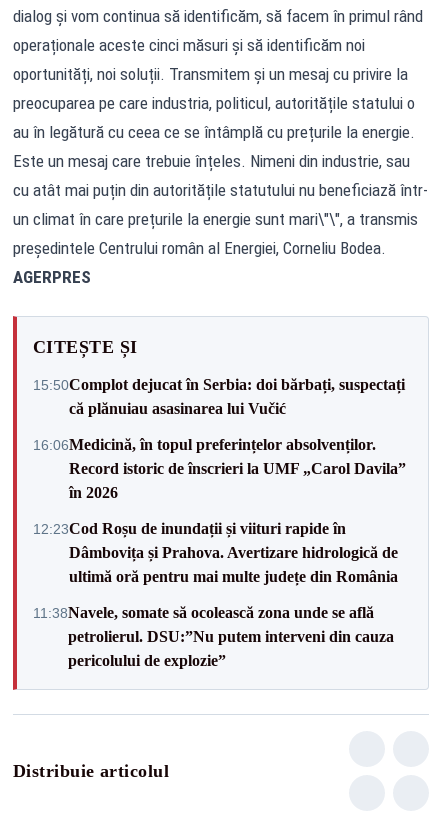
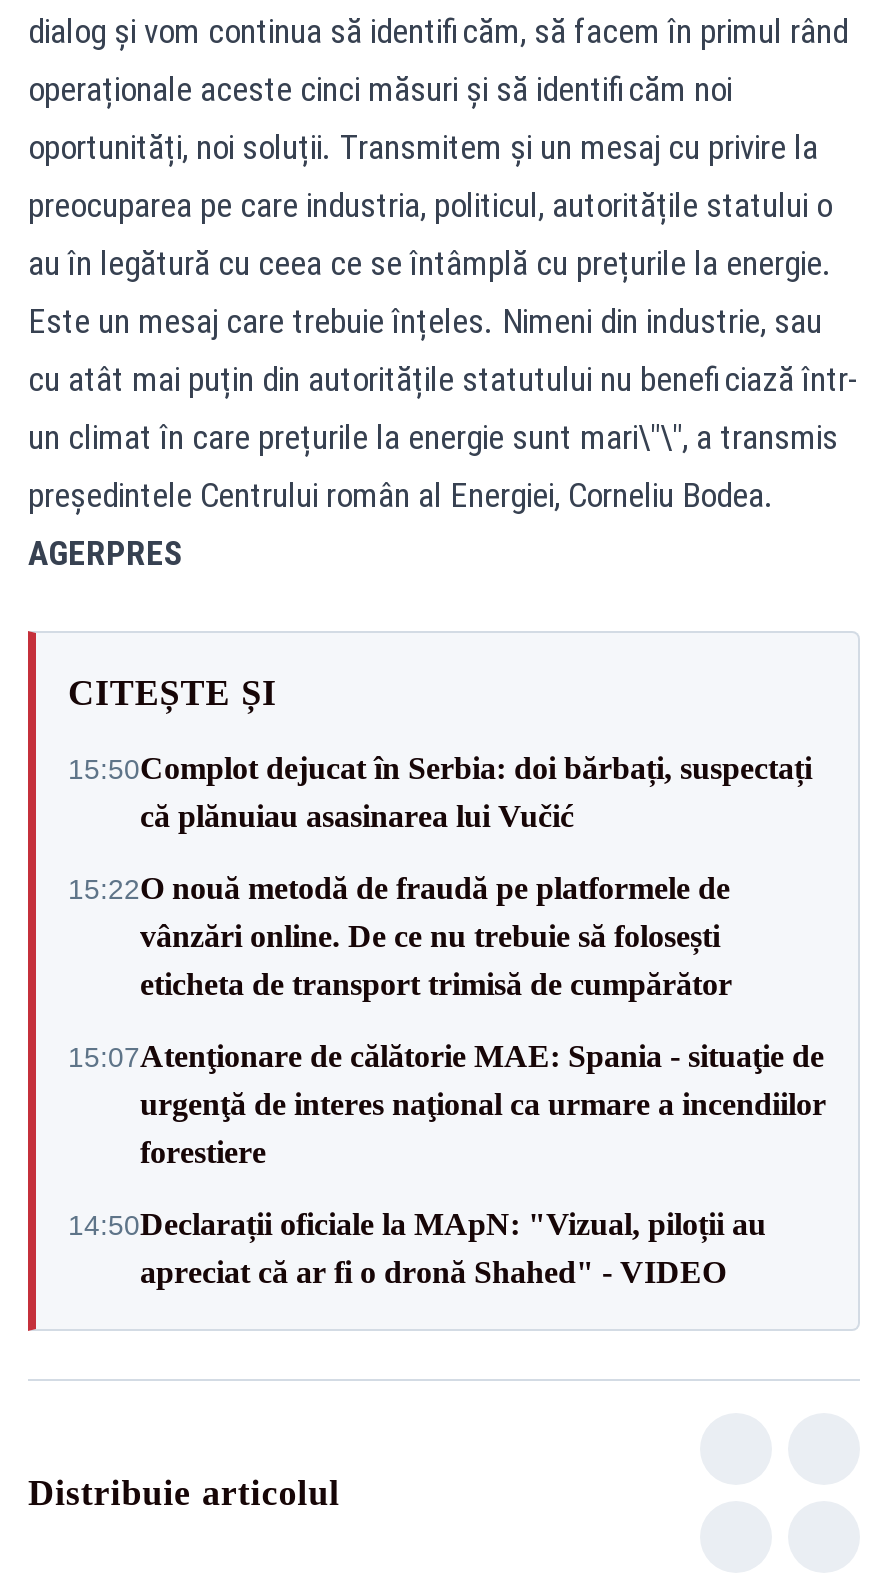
[33,435,406,500] 16:06Medicină, în topul preferințelor absolvenților. | Record istoric de înscrieri la UMF „Carol Davila” | în 2026 -> [68,871,732,1001] 15:22O nouă metodă de fraudă pe platformele de | vânzări online. De ce nu trebuie să folosești | eticheta de transport trimisă de cumpărător
[33,519,398,584] 12:23Cod Roșu de inundații și viituri rapide în | Dâmbovița și Prahova. Avertizare hidrologică de | ultimă oră pentru mai multe județe din România -> [68,1039,826,1169] 15:07Atenţionare de călătorie MAE: Spania - situaţie de | urgenţă de interes naţional ca urmare a incendiilor | forestiere
[33,603,394,668] 11:38Navele, somate să ocolească zona unde se află | petrolierul. DSU:”Nu putem interveni din cauza | pericolului de explozie” -> [68,1207,766,1289] 14:50Declarații oficiale la MApN: "Vizual, piloții au | apreciat că ar fi o dronă Shahed" - VIDEO

